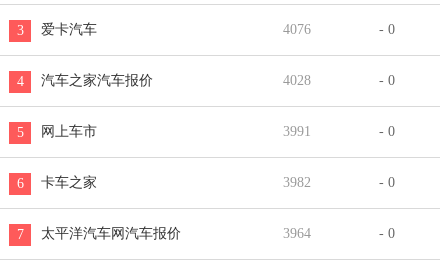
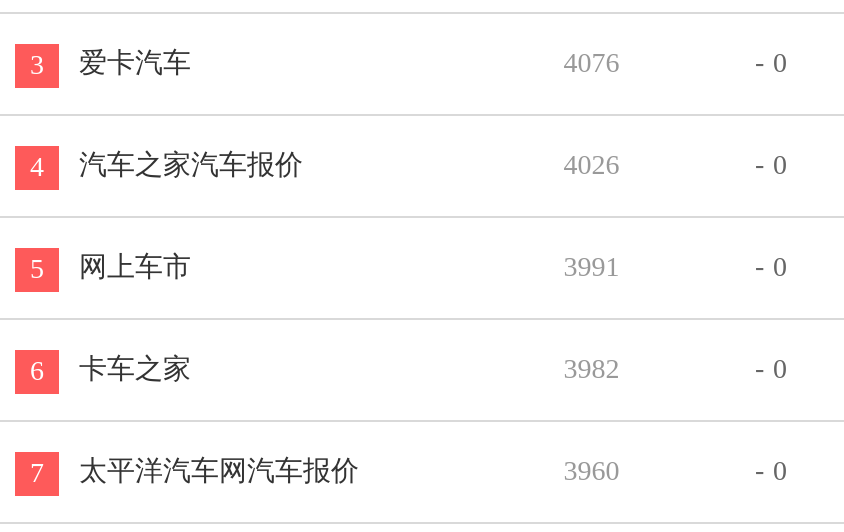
[283,73,311,88] 4028 -> [563,150,619,180] 4026
[283,226,311,241] 3964 -> [563,456,619,486] 3960

